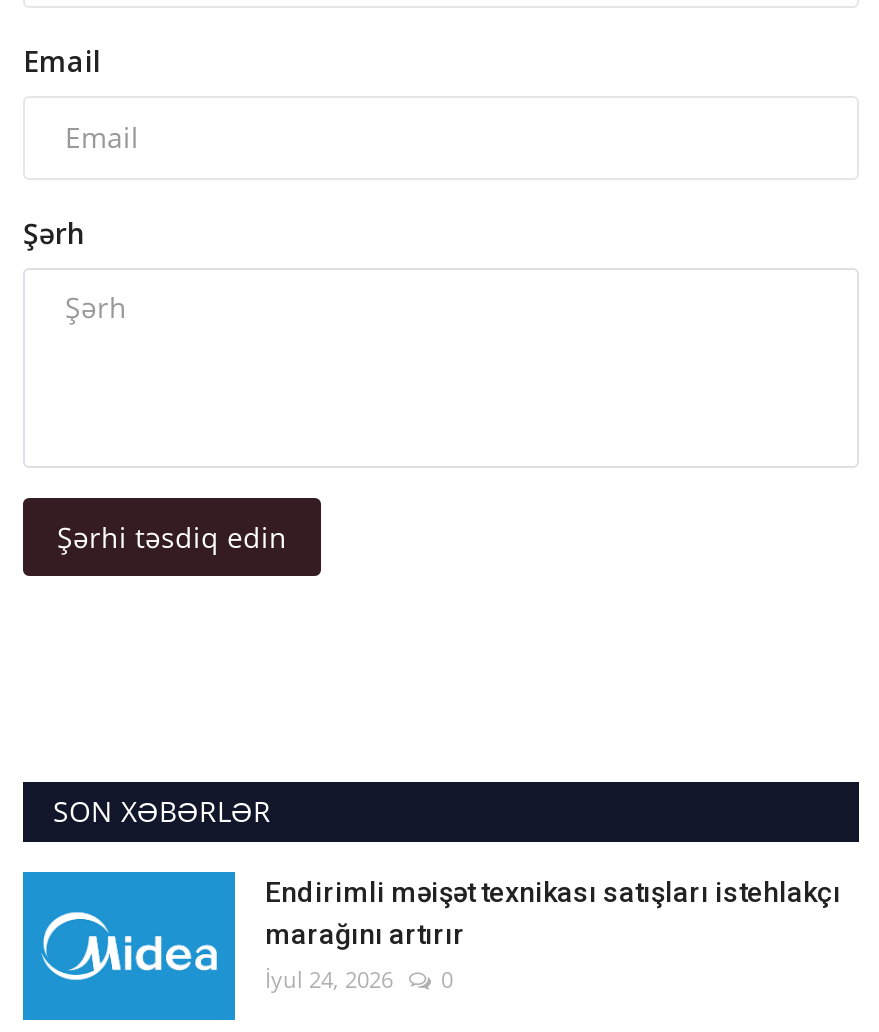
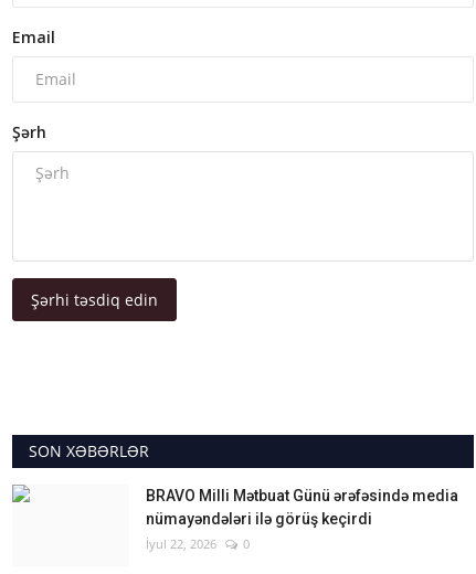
[21,870,237,1022] [image] -> none
[265,876,841,994] Endirimli məişət texnikası satışları istehlakçı | marağını artırır | İyul 24, 2026 -> [146,487,458,552] BRAVO Milli Mətbuat Günü ərəfəsində media | nümayəndələri ilə görüş keçirdi | İyul 22, 2026

